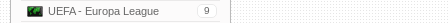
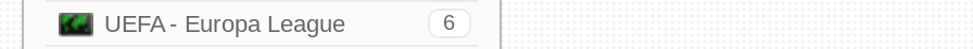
[204,5,210,16] 9 -> [443,12,456,35] 6

